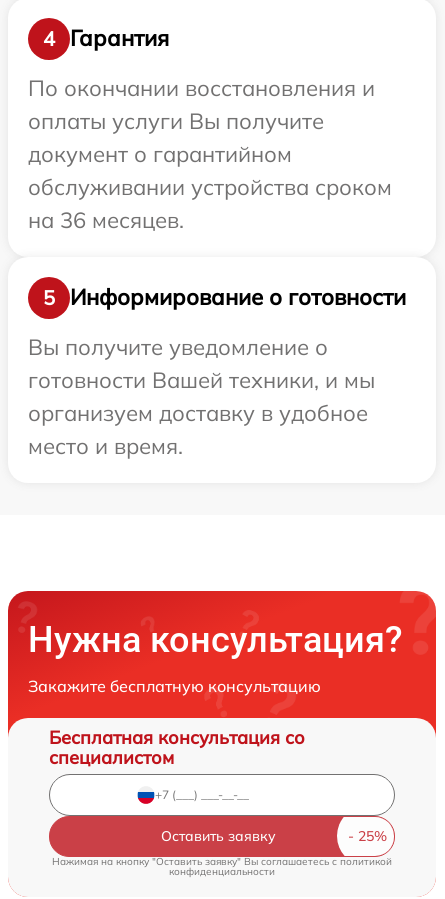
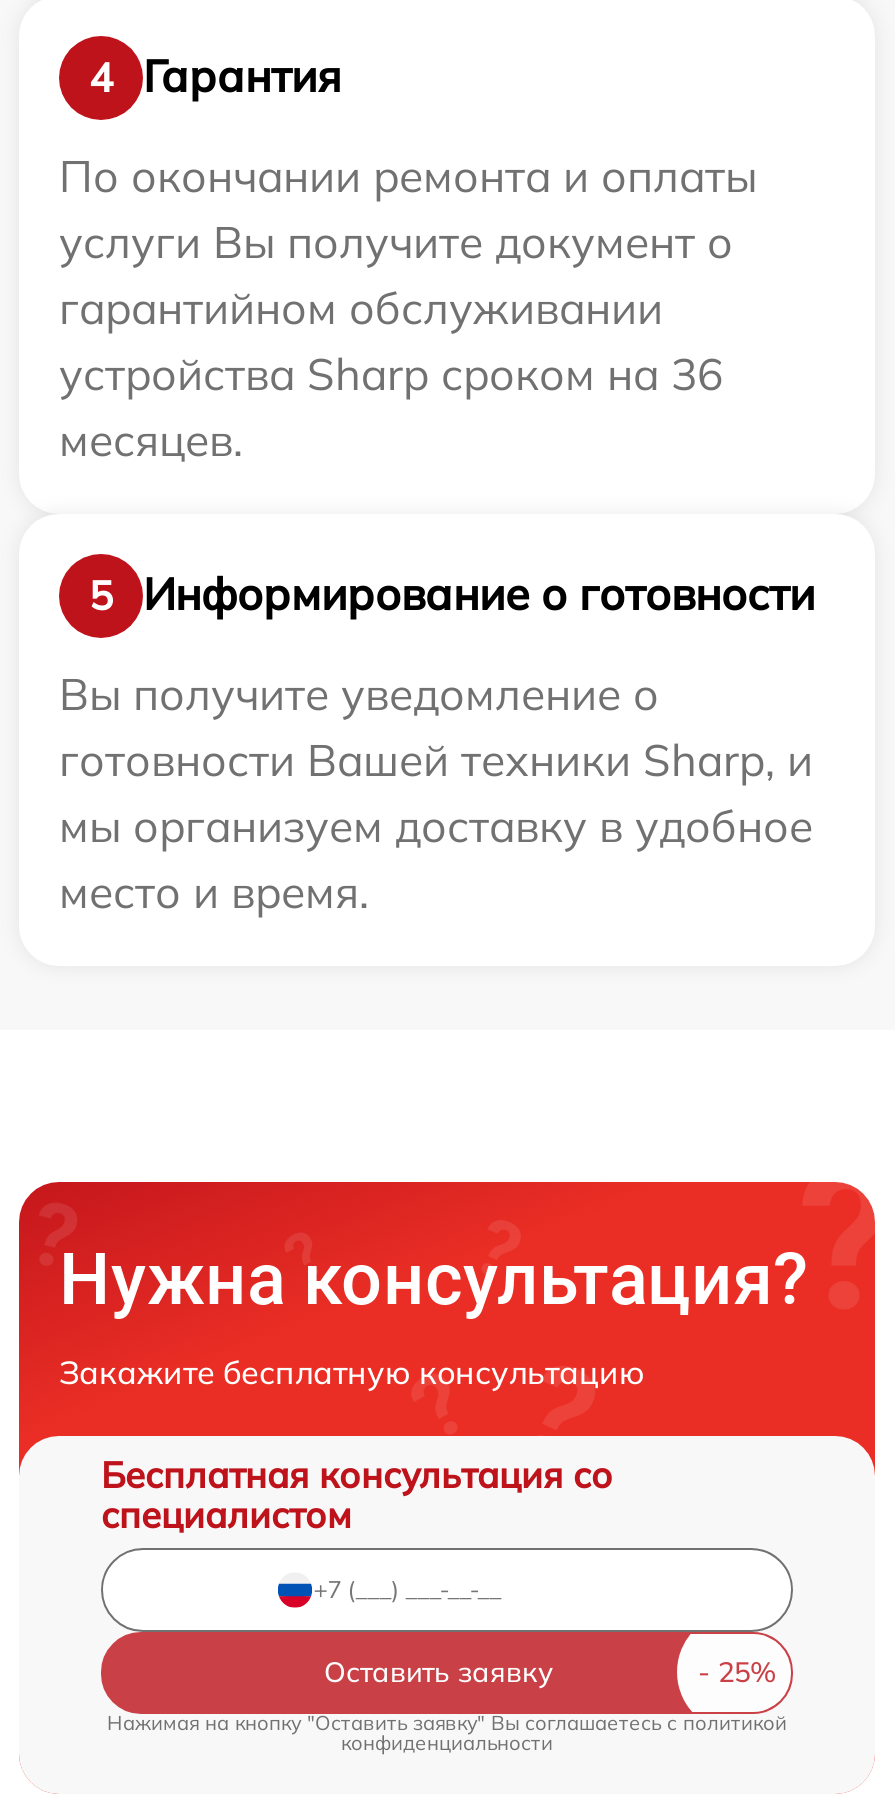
[28,74,392,234] По окончании восстановления и | оплаты услуги Вы получите | документ о гарантийном | обслуживании устройства сроком | на 36 месяцев. -> [59,147,757,467] По окончании ремонта и оплаты | услуги Вы получите документ о | гарантийном обслуживании | устройства Sharp сроком на 36 | месяцев.
[28,366,375,427] готовности Вашей техники, и мы | организуем доставку в удобное -> [59,731,813,853] готовности Вашей техники Sharp, и | мы организуем доставку в удобное

